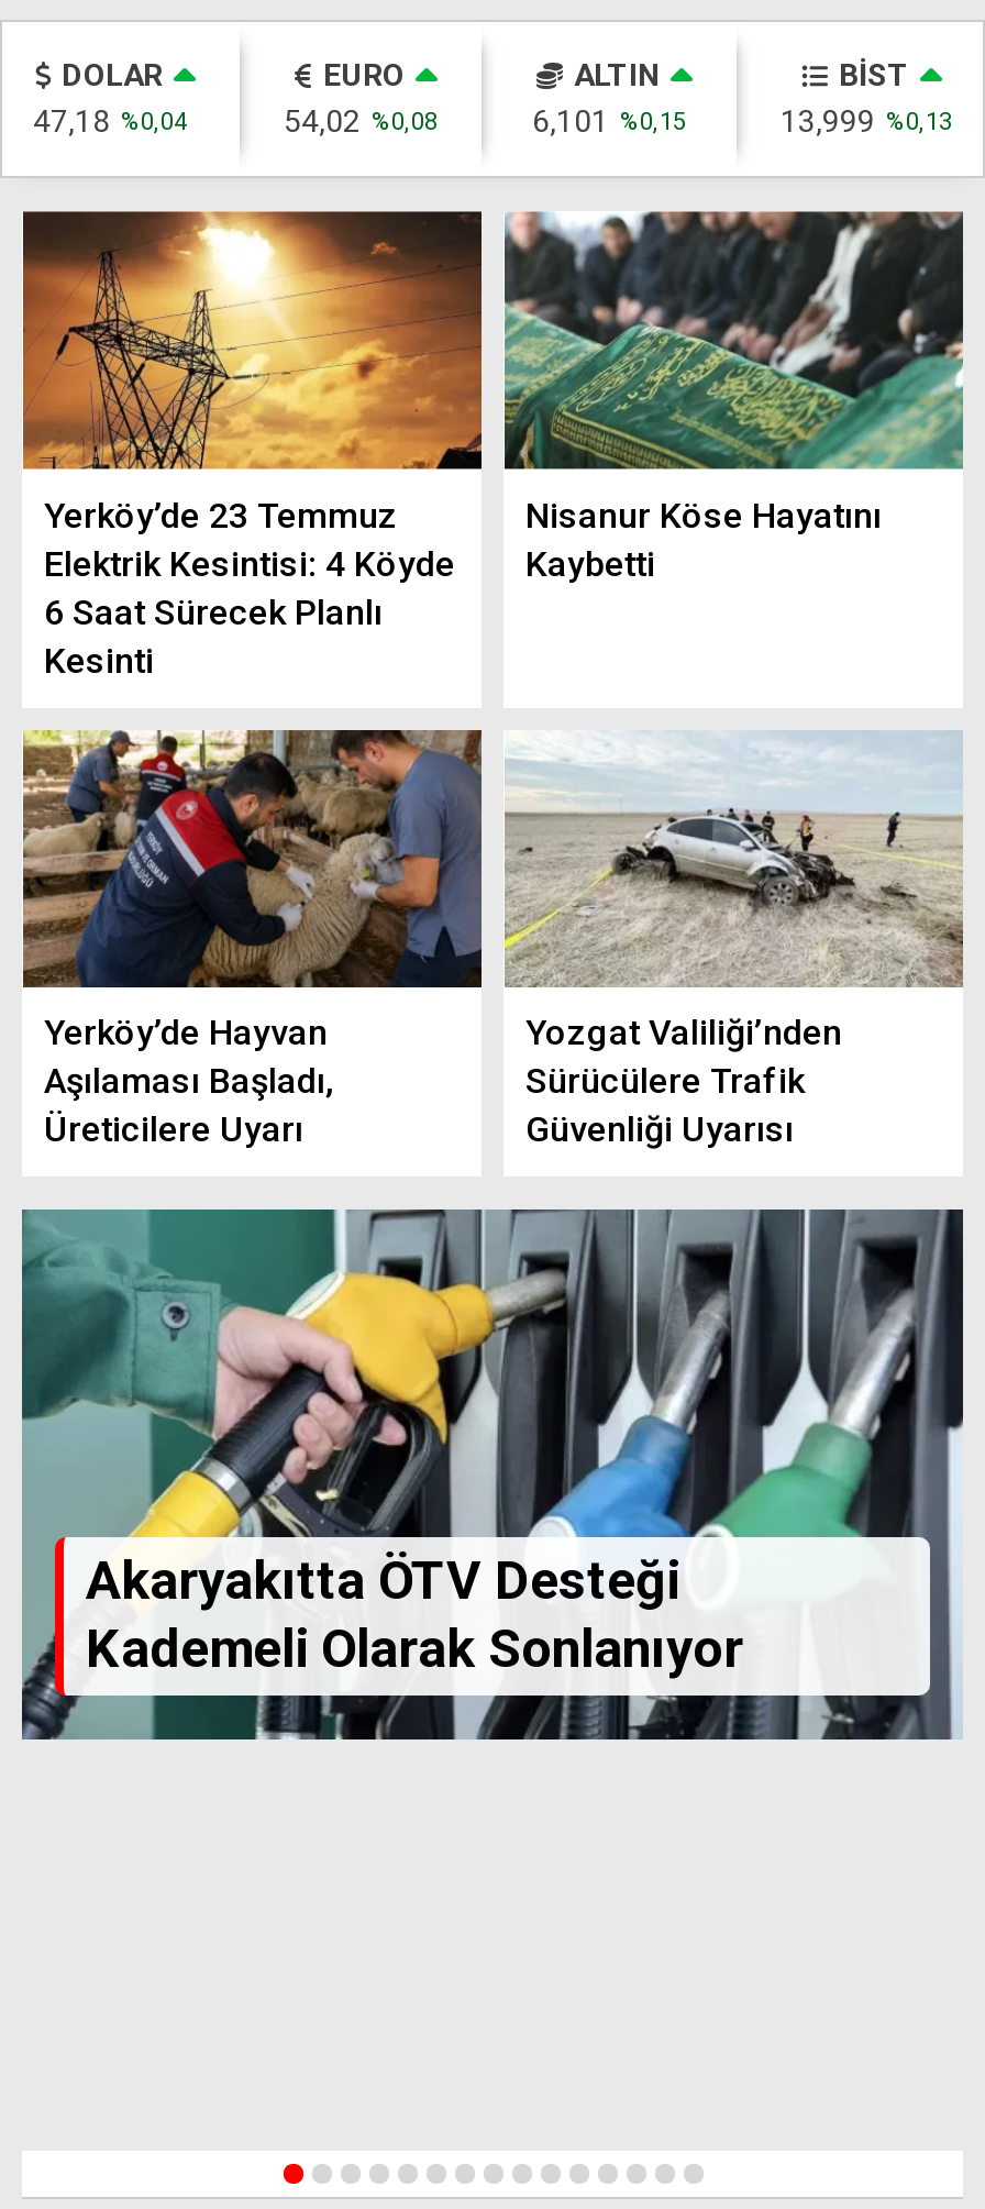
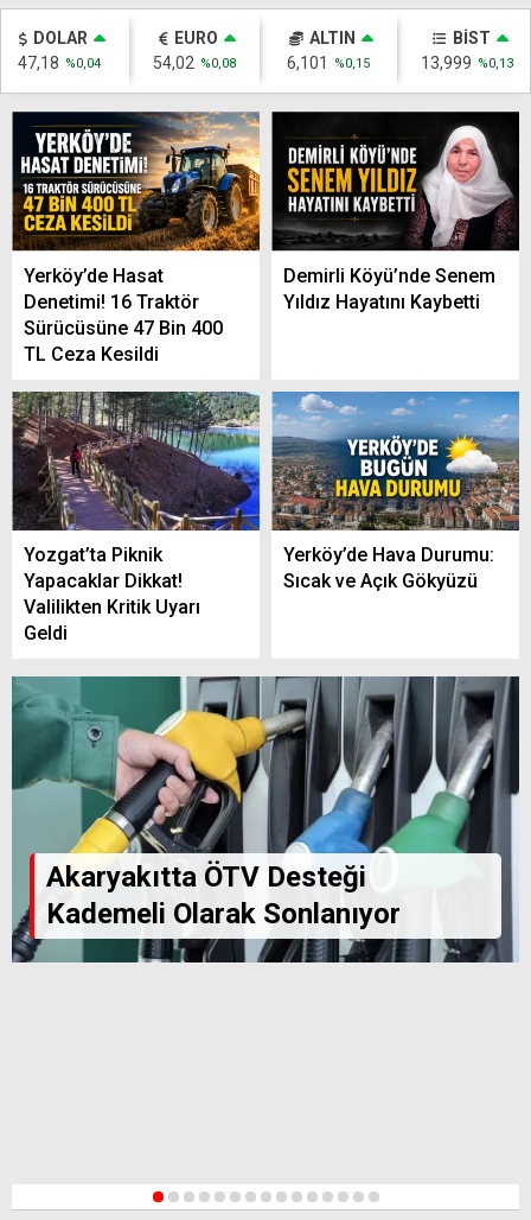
[22,209,484,681] [image] | Yerköy’de 23 Temmuz | Elektrik Kesintisi: 4 Köyde | 6 Saat Sürecek Planlı | Kesinti -> [12,110,261,365] [image] | Yerköy’de Hasat | Denetimi! 16 Traktör | Sürücüsüne 47 Bin 400 | TL Ceza Kesildi
[503,211,965,584] [image] | Nisanur Köse Hayatını | Kaybetti -> [271,110,520,313] [image] | Demirli Köyü’nde Senem | Yıldız Hayatını Kaybetti
[22,728,484,1150] [image] | Yerköy’de Hayvan | Aşılaması Başladı, | Üreticilere Uyarı -> [12,390,261,645] [image] | Yozgat’ta Piknik | Yapacaklar Dikkat! | Valilikten Kritik Uyarı | Geldi
[503,730,963,1150] [image] | Yozgat Valiliği’nden | Sürücülere Trafik | Güvenliği Uyarısı -> [271,390,519,592] [image] | Yerköy’de Hava Durumu: | Sıcak ve Açık Gökyüzü

